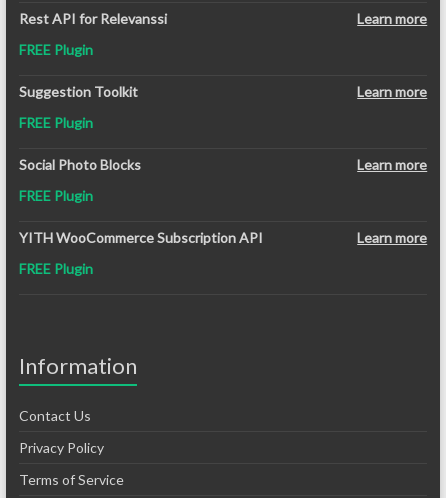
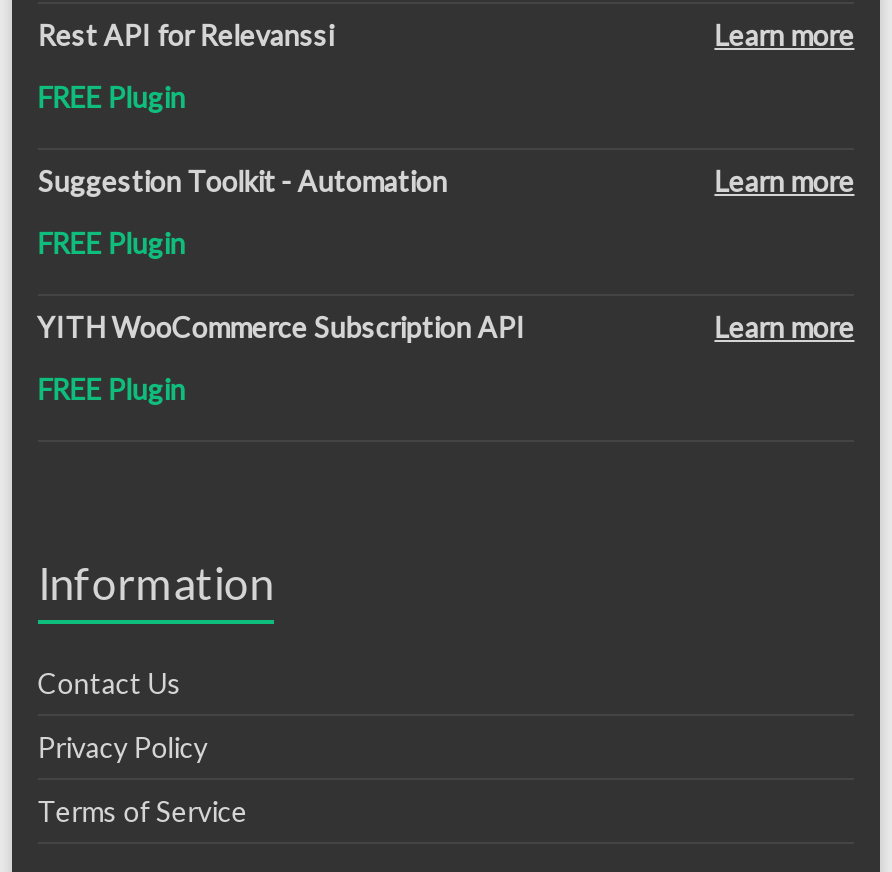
[19,83,427,173] Suggestion Toolkit | Learn more | FREE Plugin | Social Photo Blocks -> [38,164,448,198] Suggestion Toolkit - Automation

